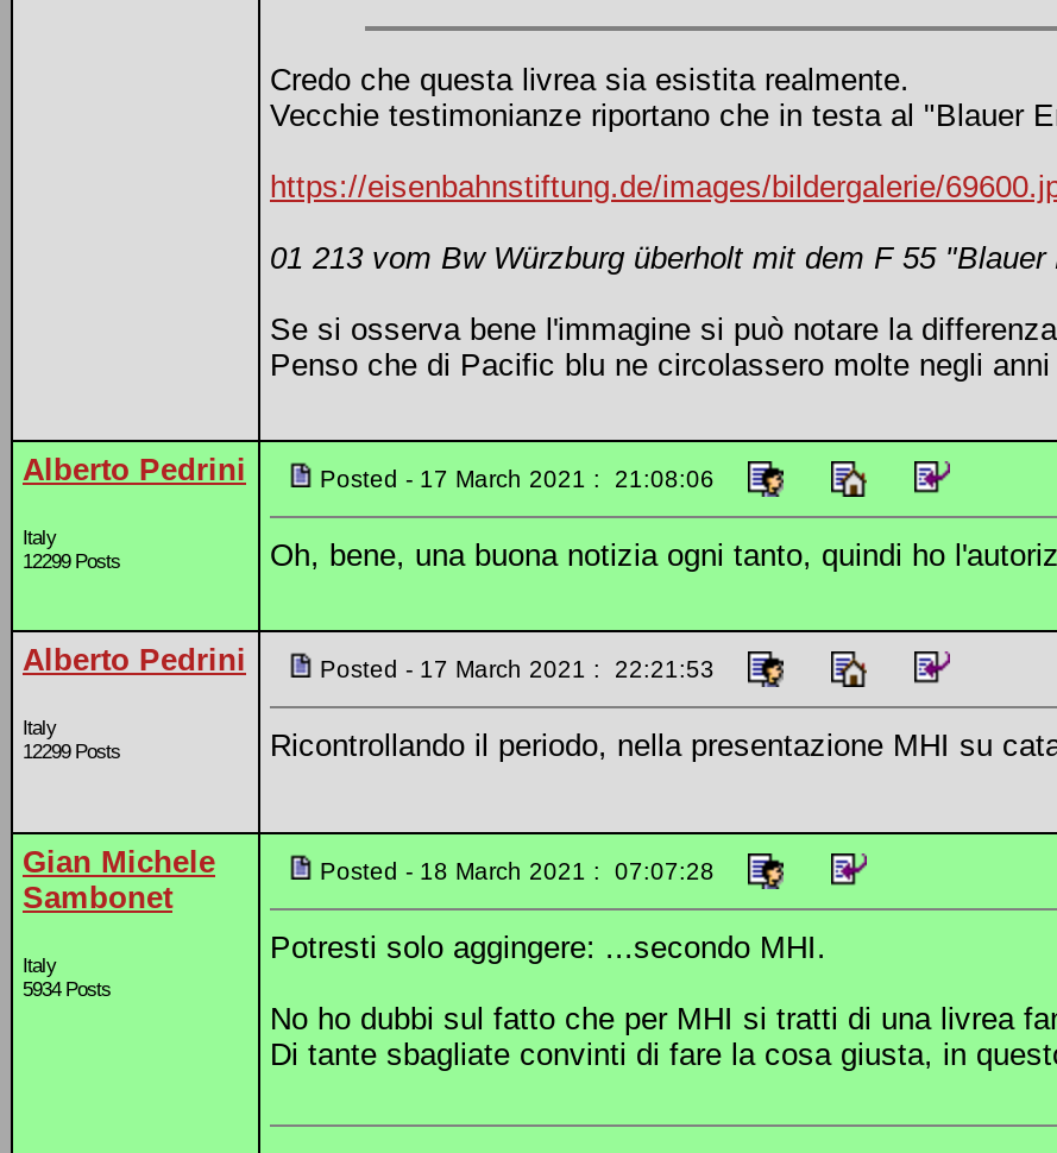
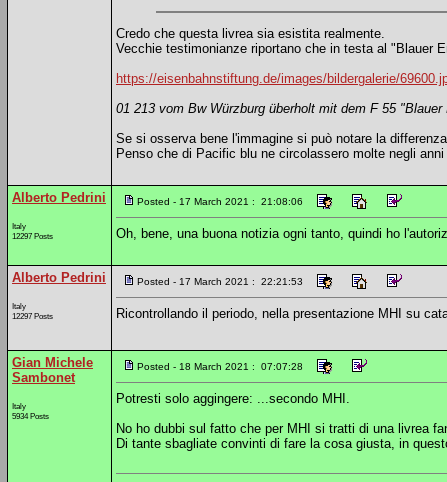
[23,549,120,573] 12299 Posts -> [12,231,53,241] 12297 Posts
[23,739,120,763] 12299 Posts -> [12,311,53,321] 12297 Posts

